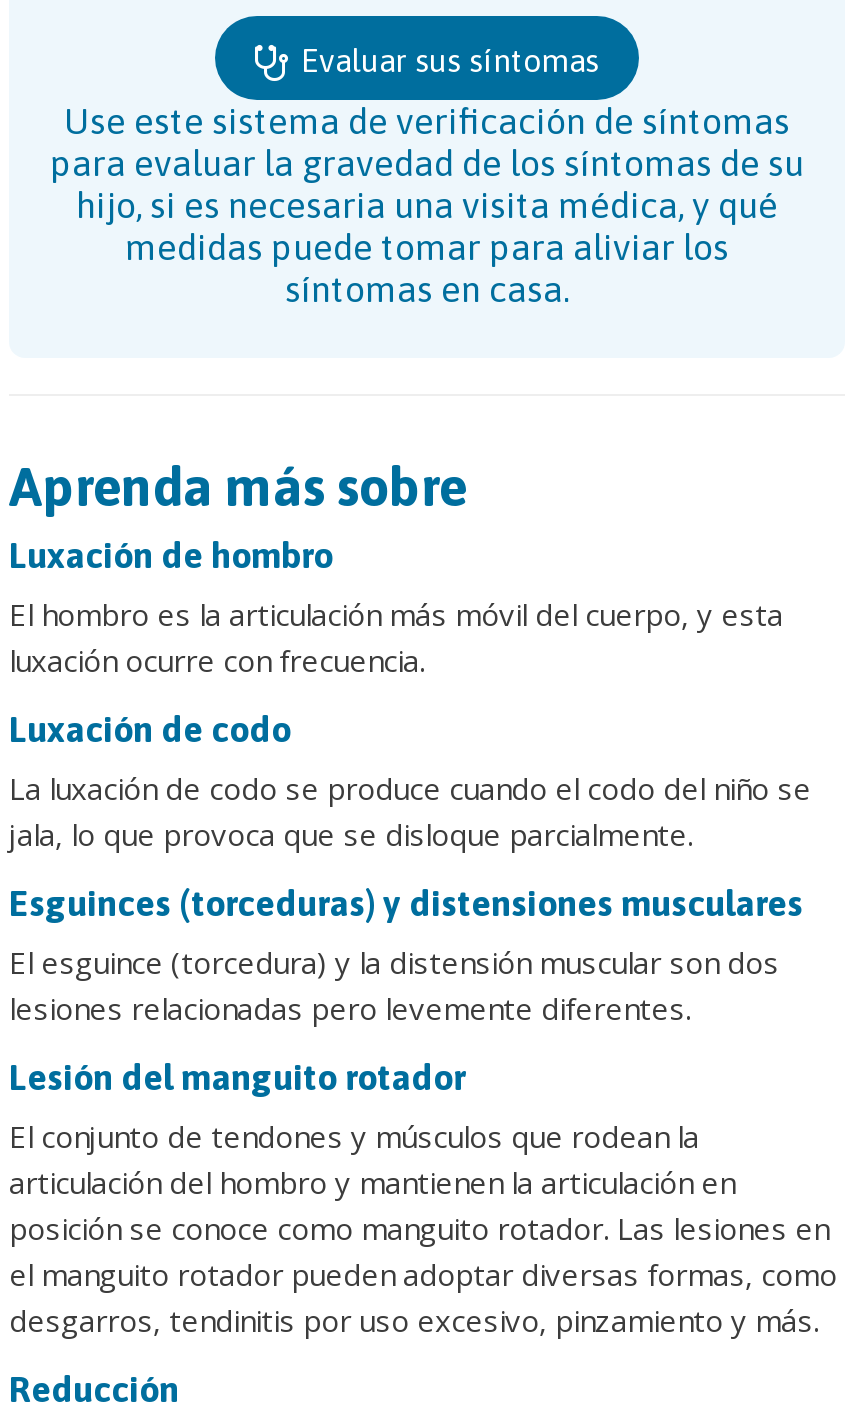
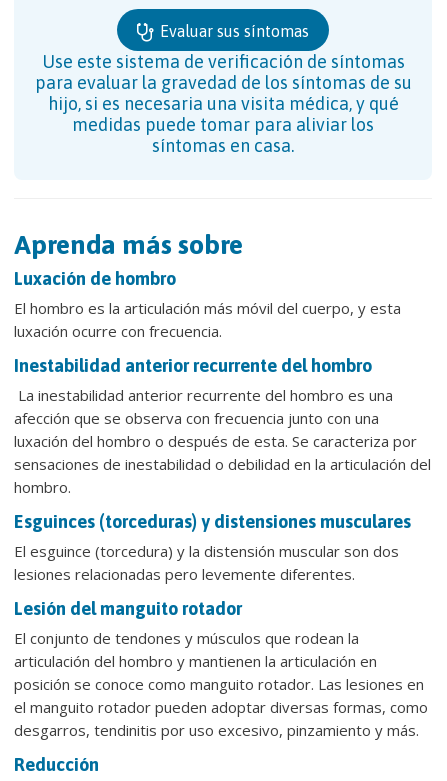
[9,708,811,854] Luxación de codo | La luxación de codo se produce cuando el codo del niño se | jala, lo que provoca que se disloque parcialmente. -> [14,355,431,497] Inestabilidad anterior recurrente del hombro | La inestabilidad anterior recurrente del hombro es una | afección que se observa con frecuencia junto con una | luxación del hombro o después de esta. Se caracteriza por | sensaciones de inestabilidad o debilidad en la articulación del | hombro.

